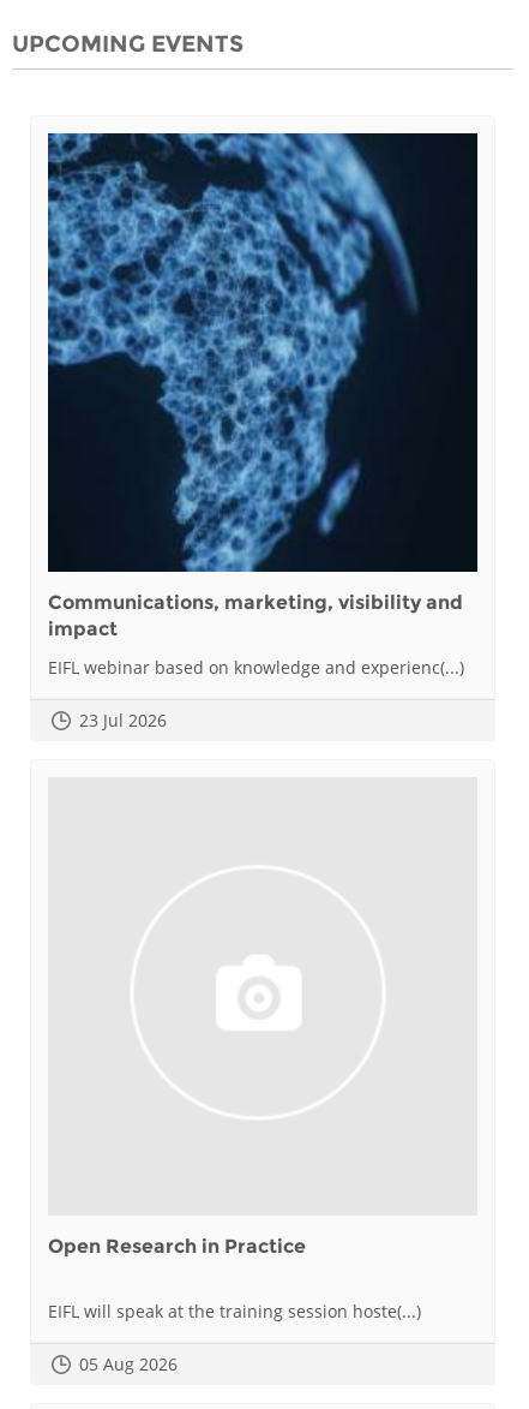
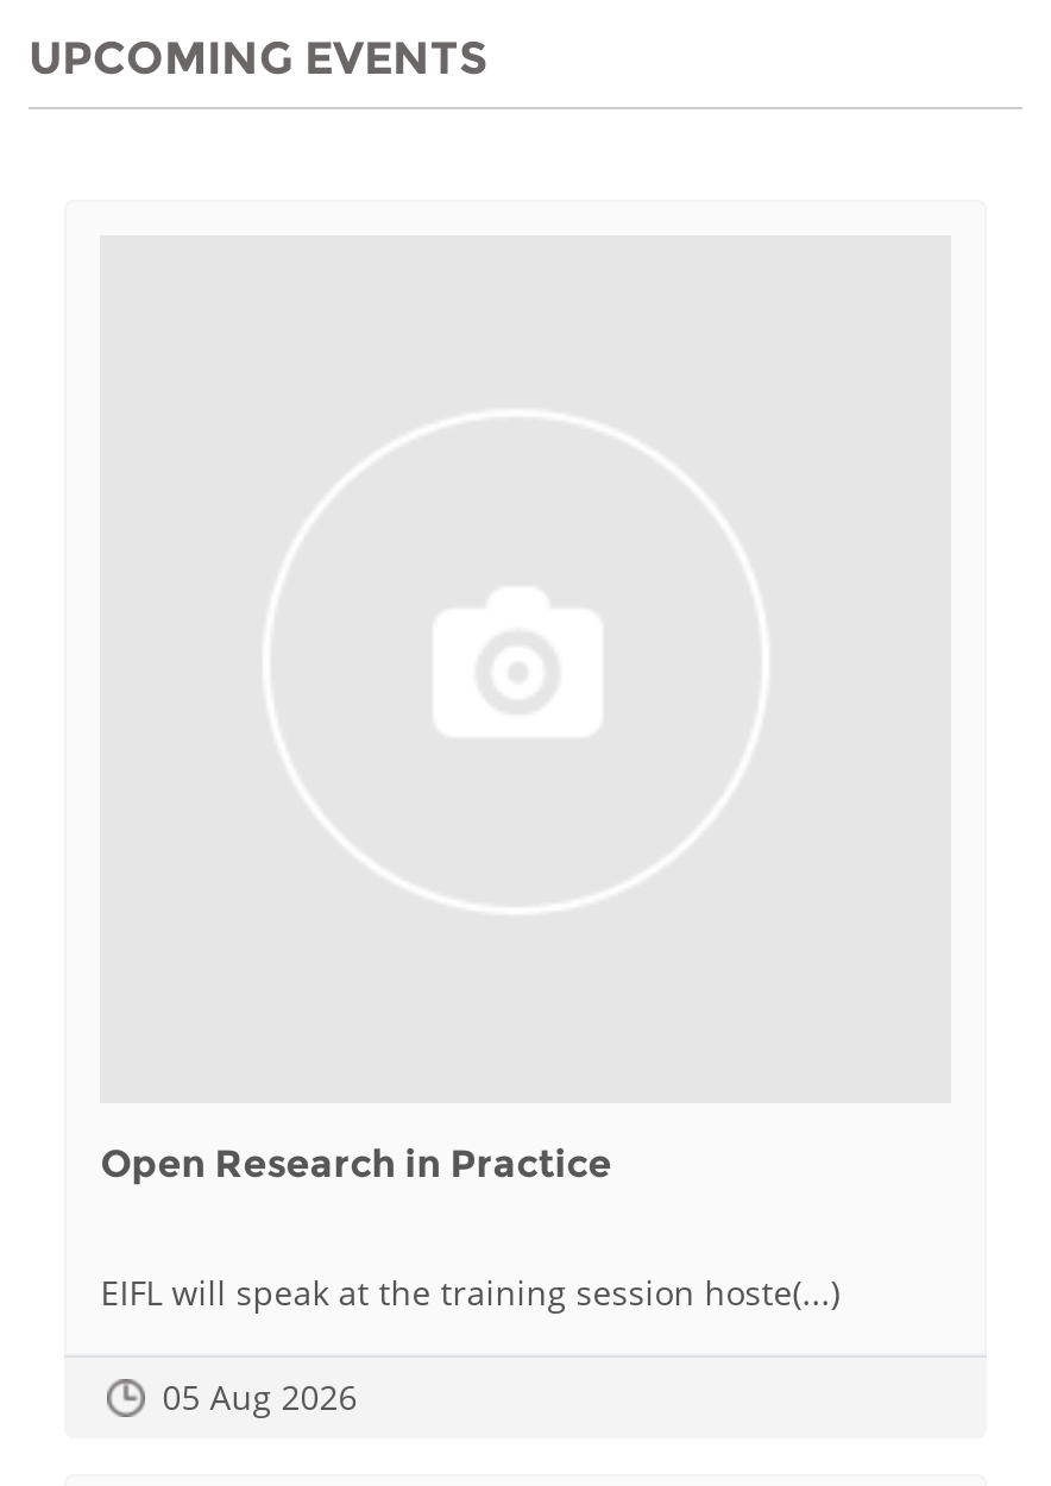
[47,132,479,731] [image] | Communications, marketing, visibility and | impact | EIFL webinar based on knowledge and experienc(...) | 23 Jul 2026 -> none

